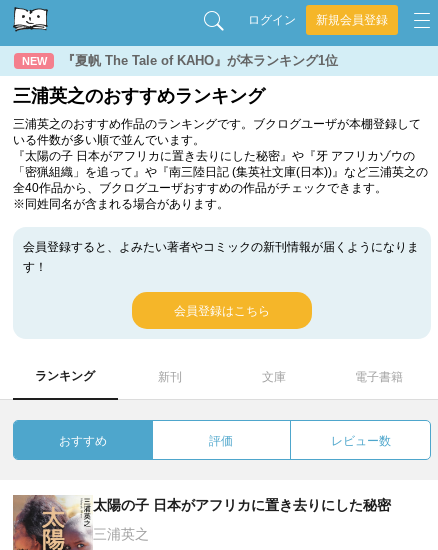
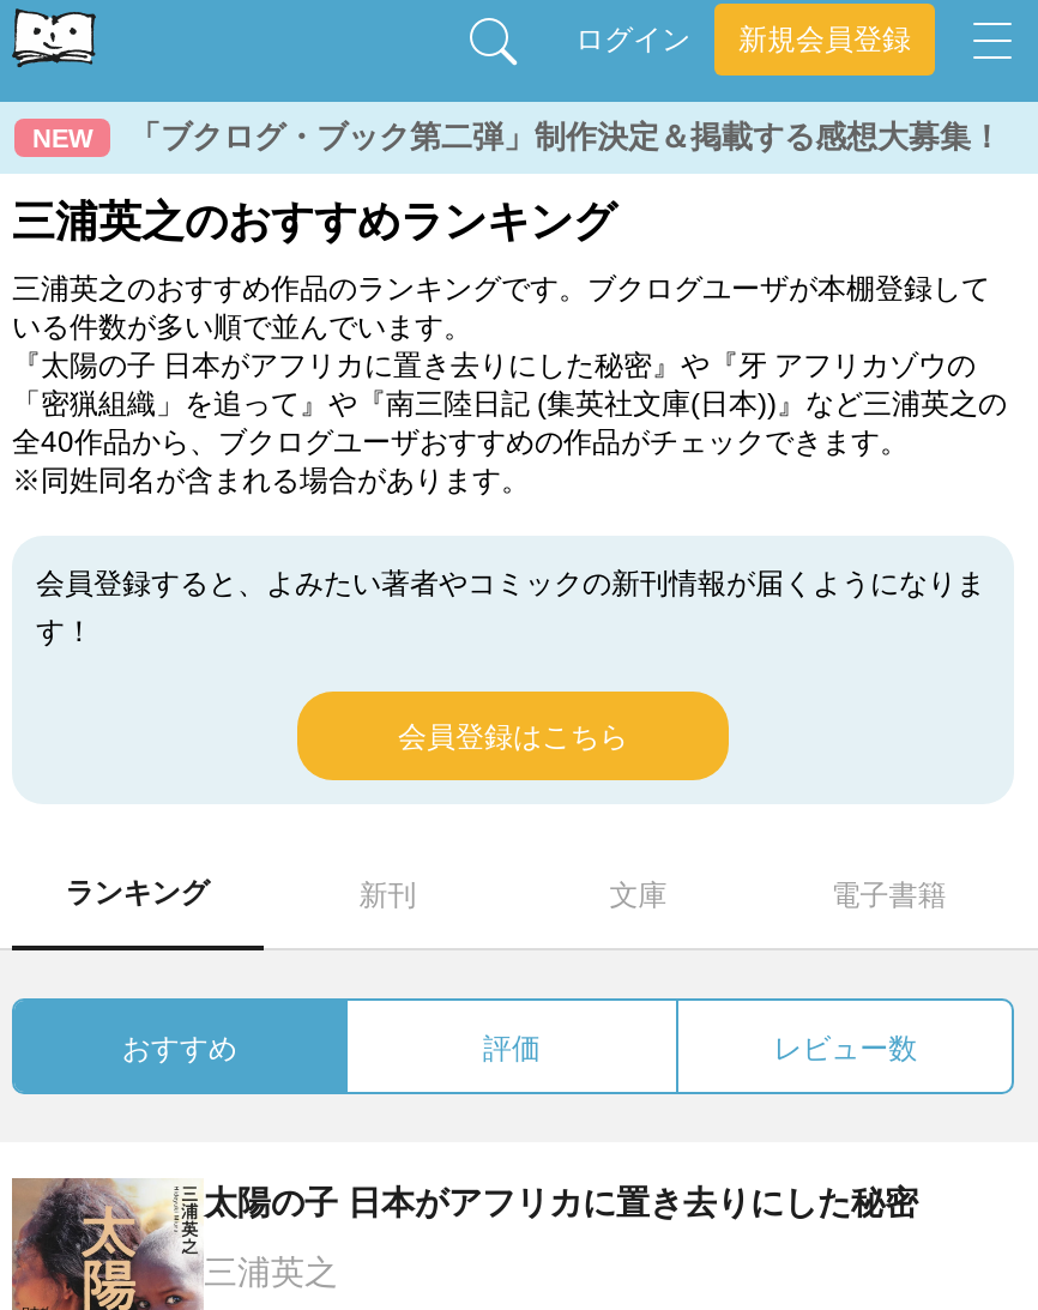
[62,53,338,68] 『夏帆 The Tale of KAHO』が本ランキング1位 -> [129,119,1002,155] 「ブクログ・ブック第二弾」制作決定＆掲載する感想大募集！

